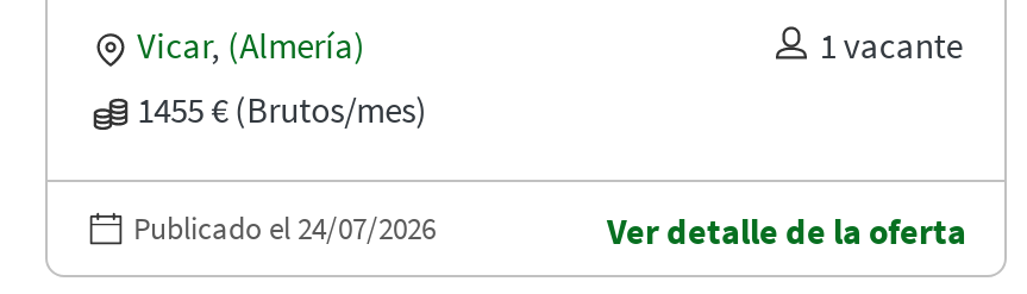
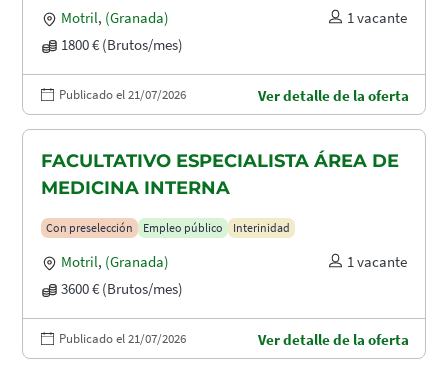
[137,22,366,67] Vicar, (Almería) -> [61,8,169,27] Motril, (Granada)
[133,86,436,248] 1455 € (Brutos/mes) | Publicado el 24/07/2026 -> [41,35,409,347] 1800 € (Brutos/mes) | Publicado el 21/07/2026 | Ver detalle de la oferta | FACULTATIVO ESPECIALISTA ÁREA DE | MEDICINA INTERNA | Con preselección | Empleo público | Interinidad | Motril, (Granada) | 1 vacante | 3600 € (Brutos/mes) | Publicado el 21/07/2026

